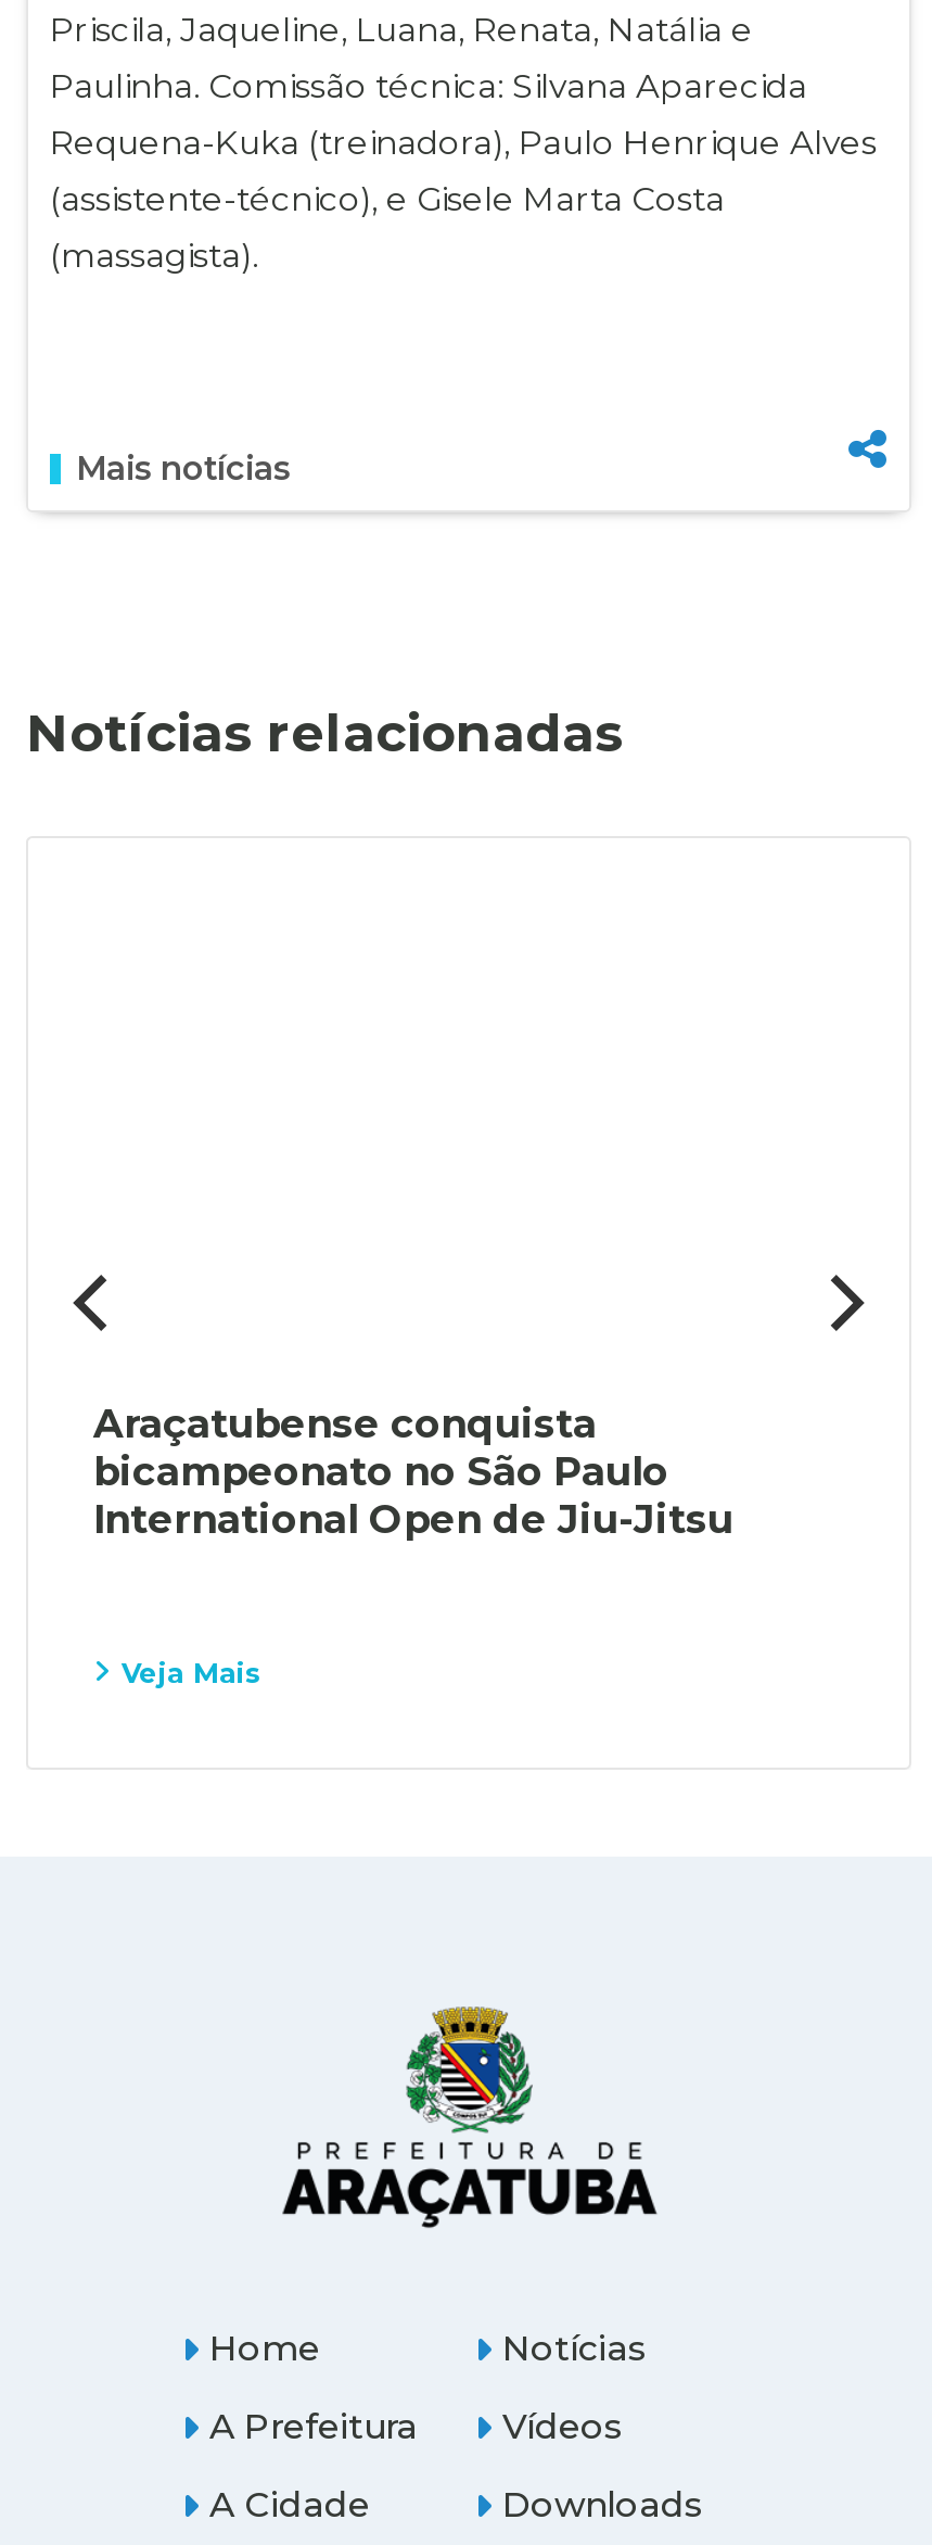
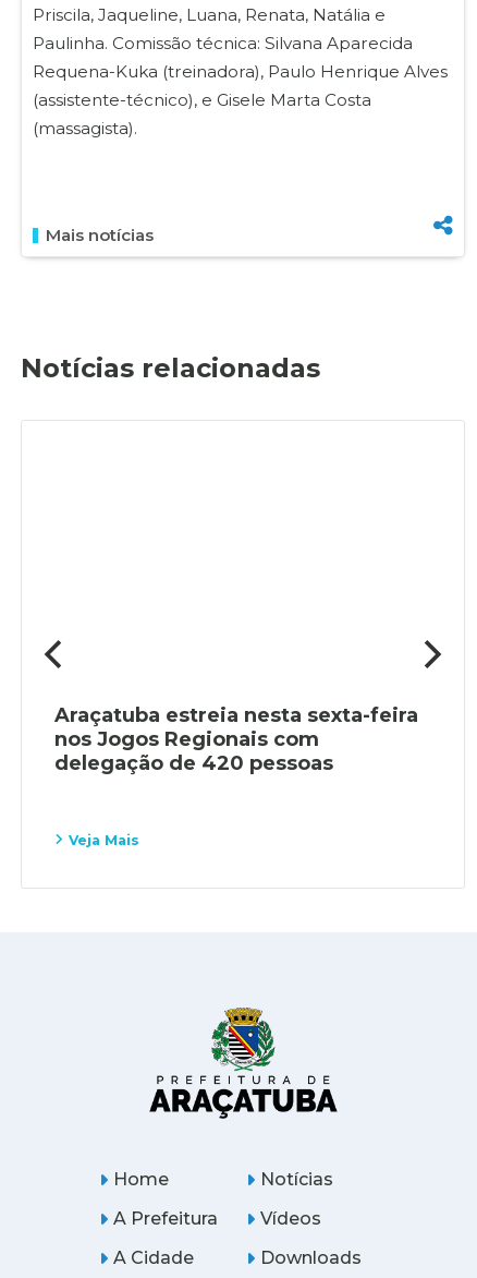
[93,1400,733,1543] Araçatubense conquista | bicampeonato no São Paulo | International Open de Jiu-Jitsu -> [54,703,418,775] Araçatuba estreia nesta sexta-feira | nos Jogos Regionais com | delegação de 420 pessoas

